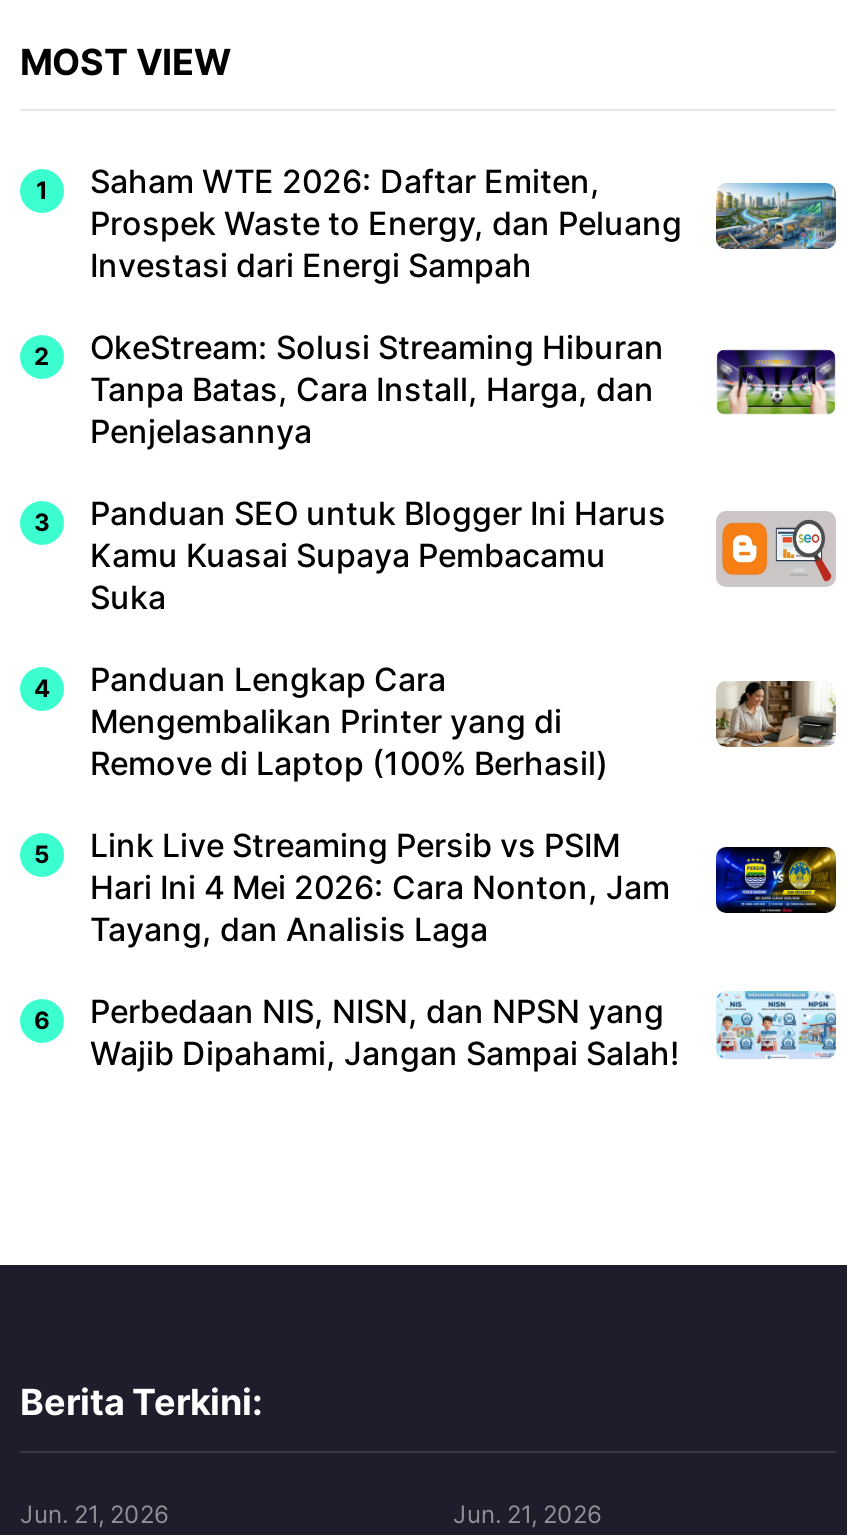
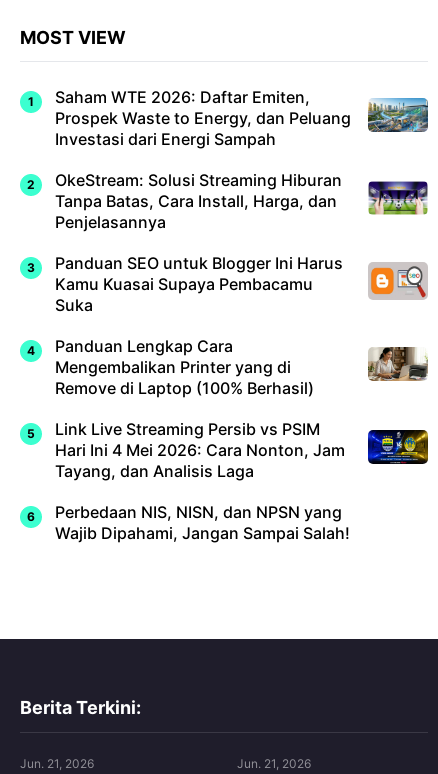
[716,989,838,1059] [image] -> none

